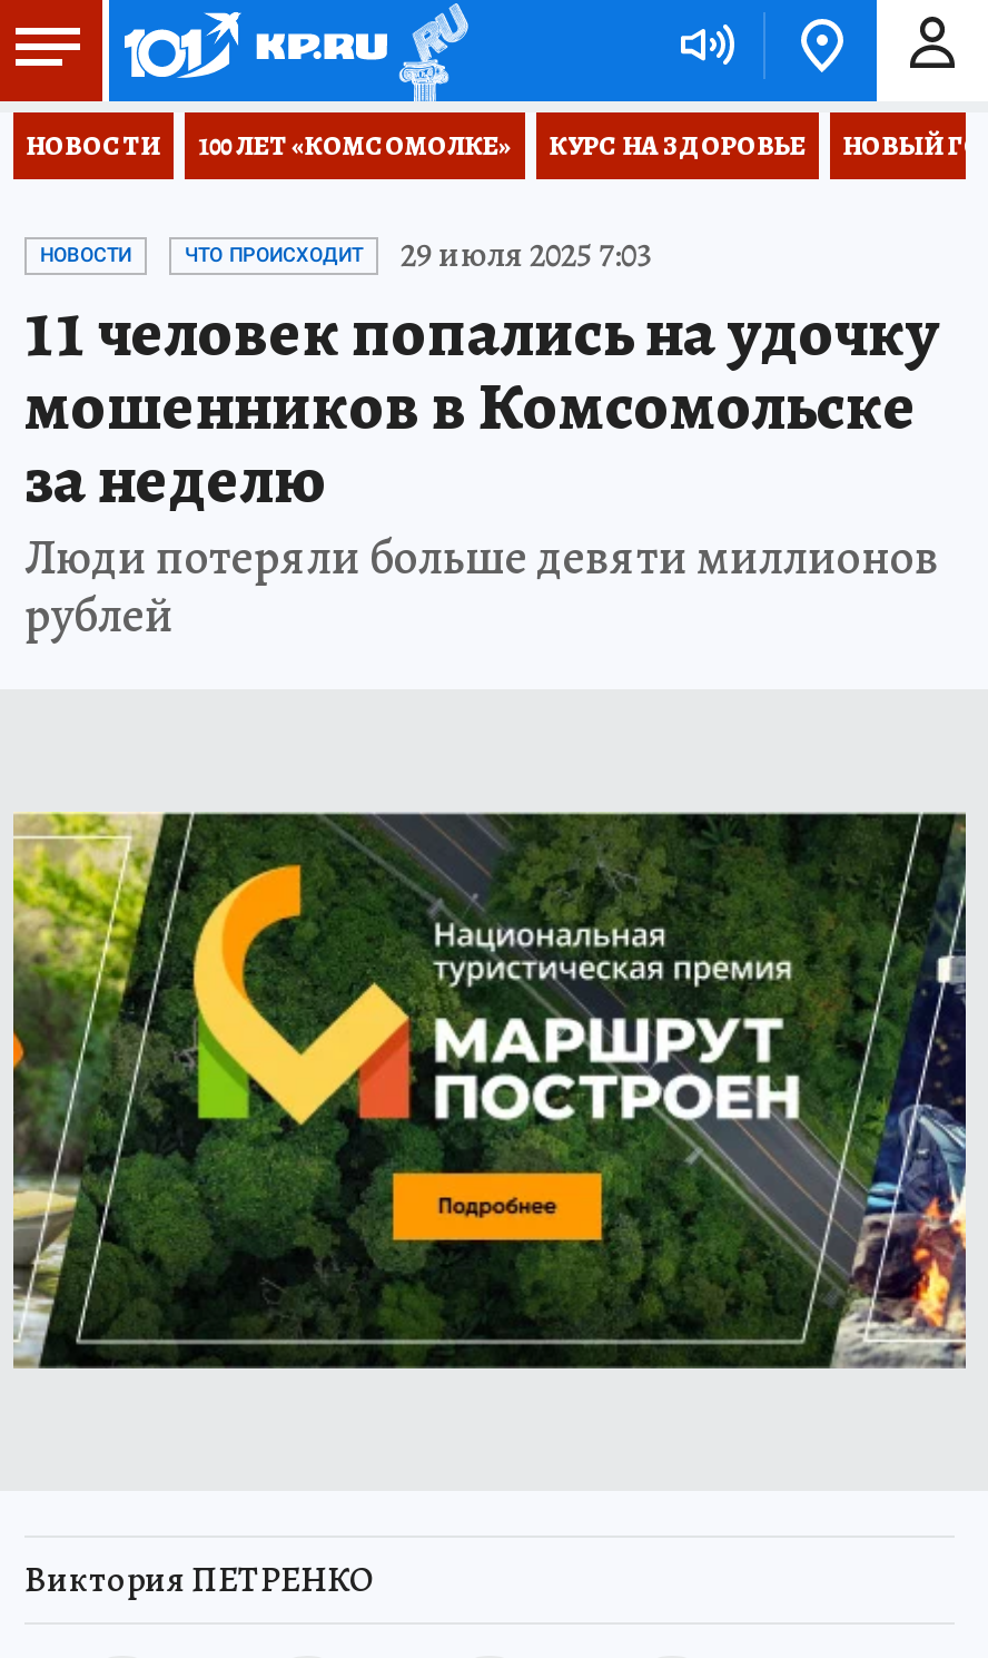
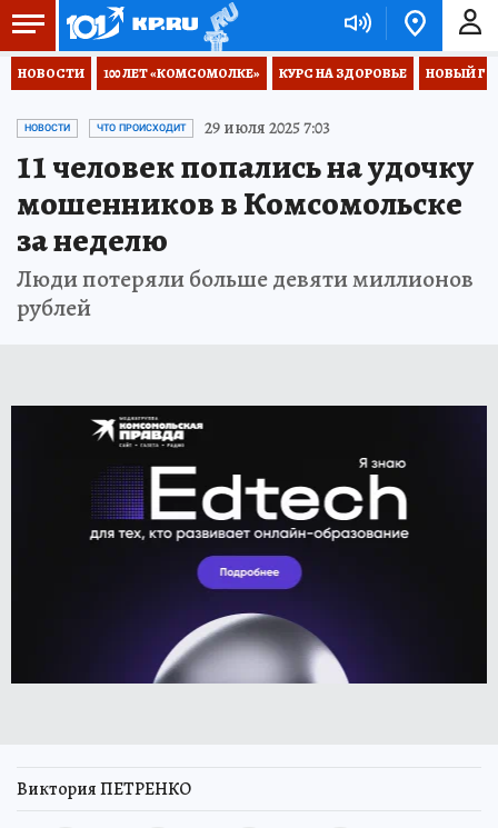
[11,812,968,1371] [image] -> [10,405,488,684] [image]

